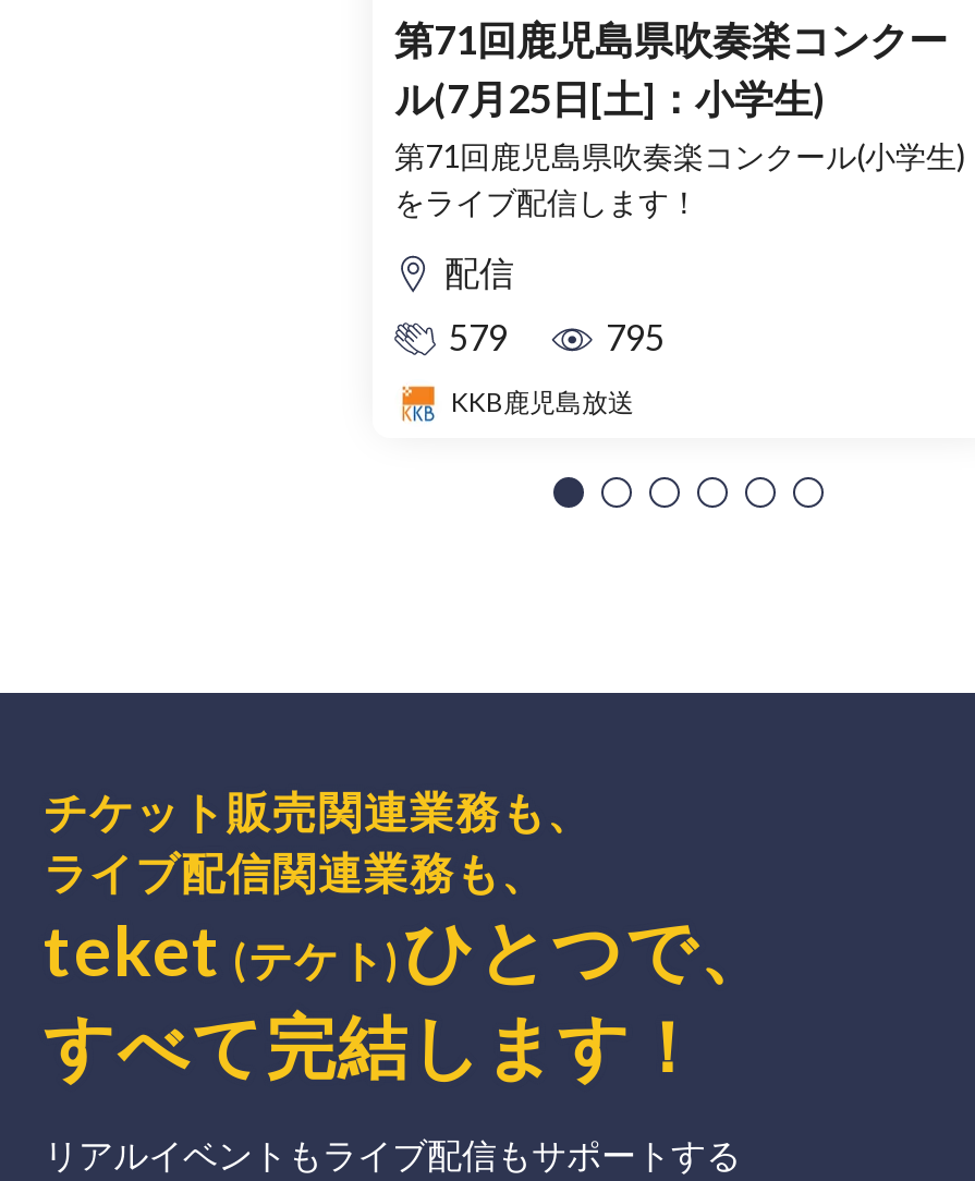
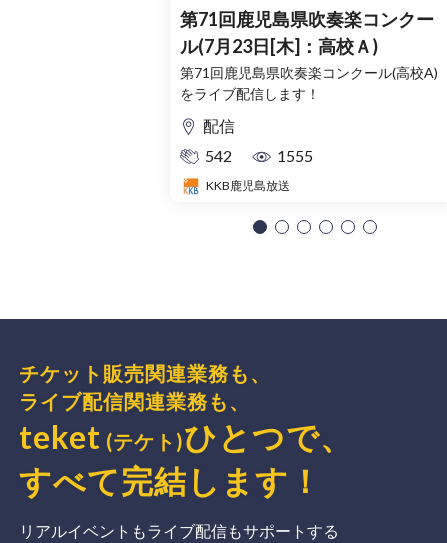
[394,75,965,175] ル(7月25日[土]：小学生) | 第71回鹿児島県吹奏楽コンクール(小学生) -> [180,35,438,81] ル(7月23日[木]：高校Ａ) | 第71回鹿児島県吹奏楽コンクール(高校A)
[449,317,508,358] 579 -> [205,146,232,165] 542
[606,317,665,358] 795 -> [277,146,313,165] 1555

